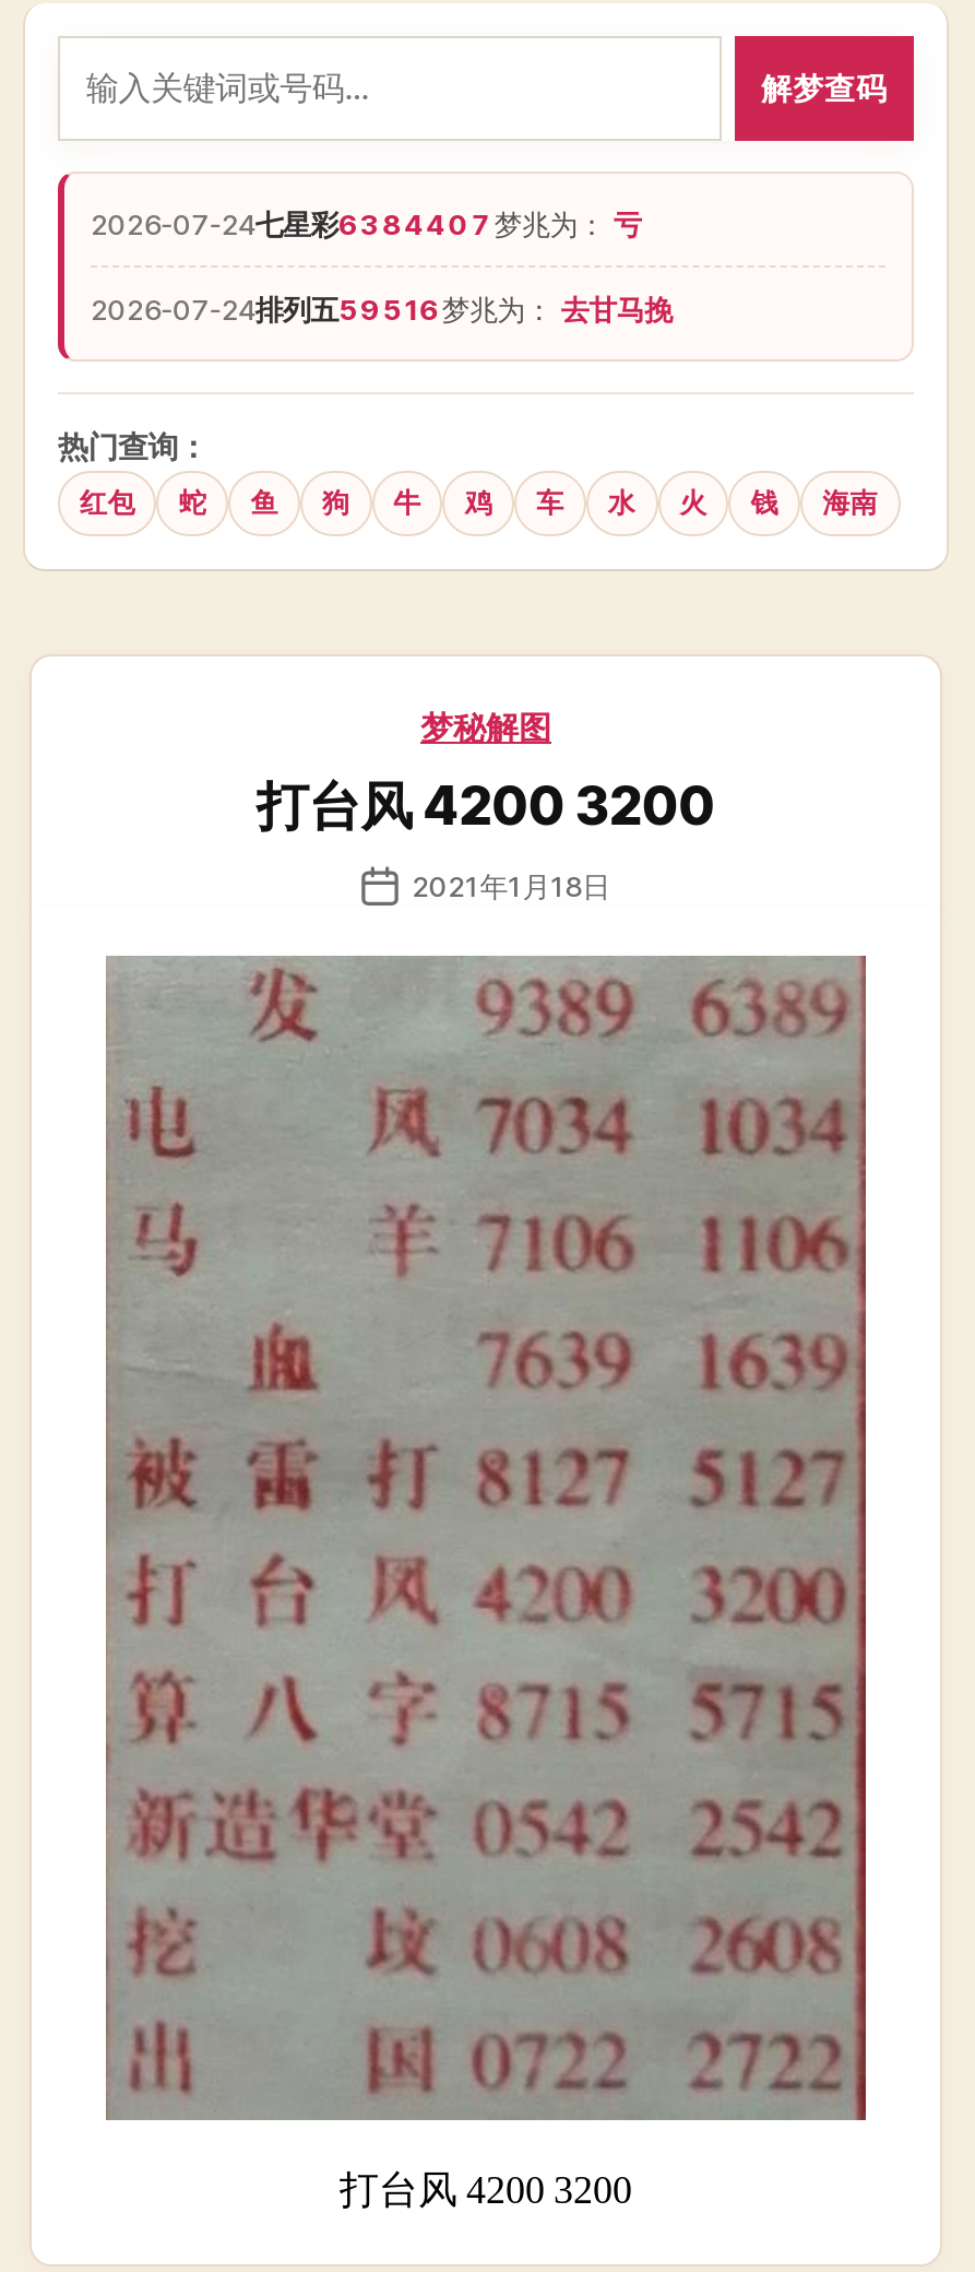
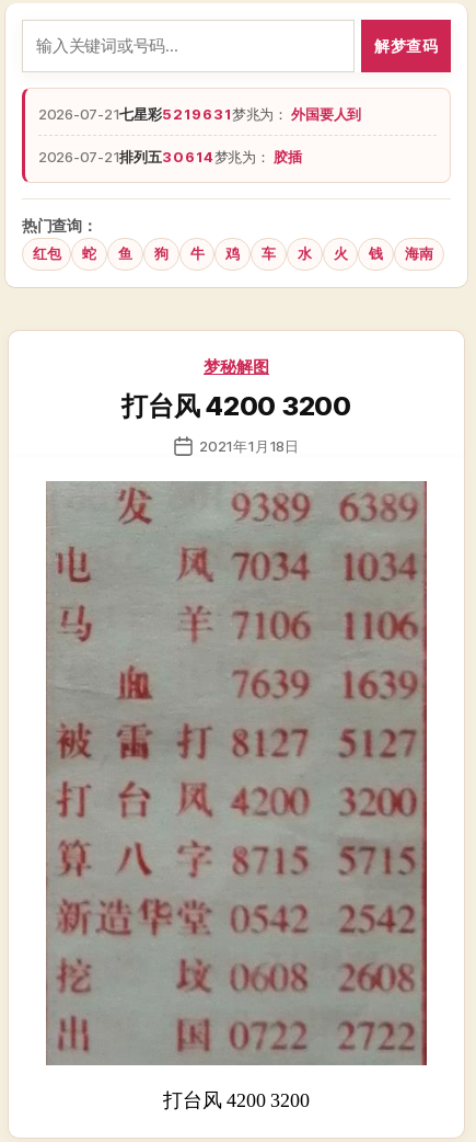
[91,206,641,241] 2026-07-24七星彩6384407梦兆为：亏 -> [38,105,361,123] 2026-07-21七星彩5219631梦兆为：外国要人到
[91,291,672,326] 2026-07-24排列五59516梦兆为：去甘马挽 -> [38,148,302,165] 2026-07-21排列五30614梦兆为：胶插

